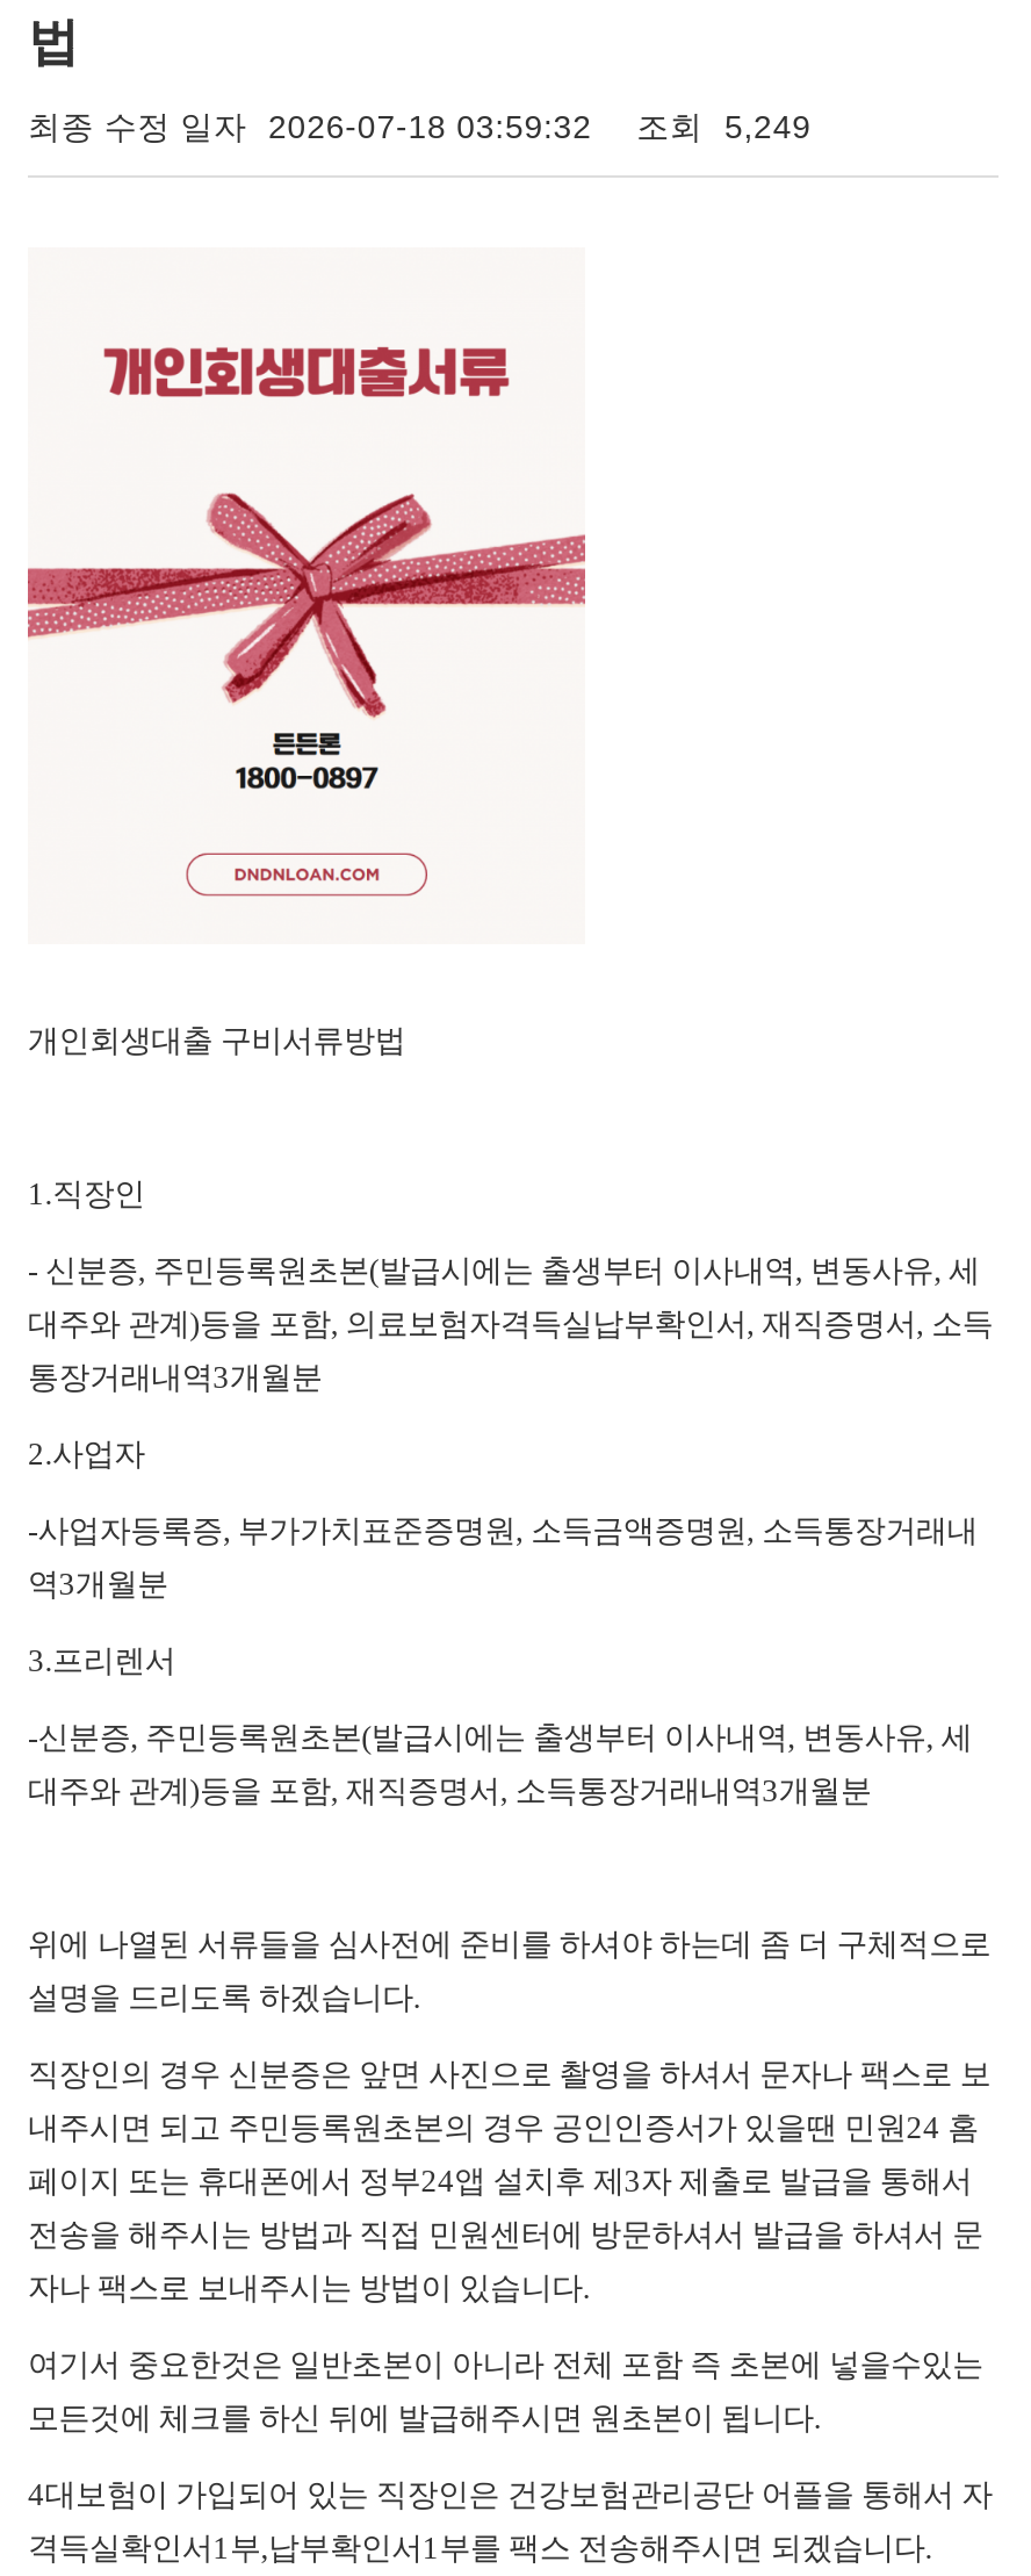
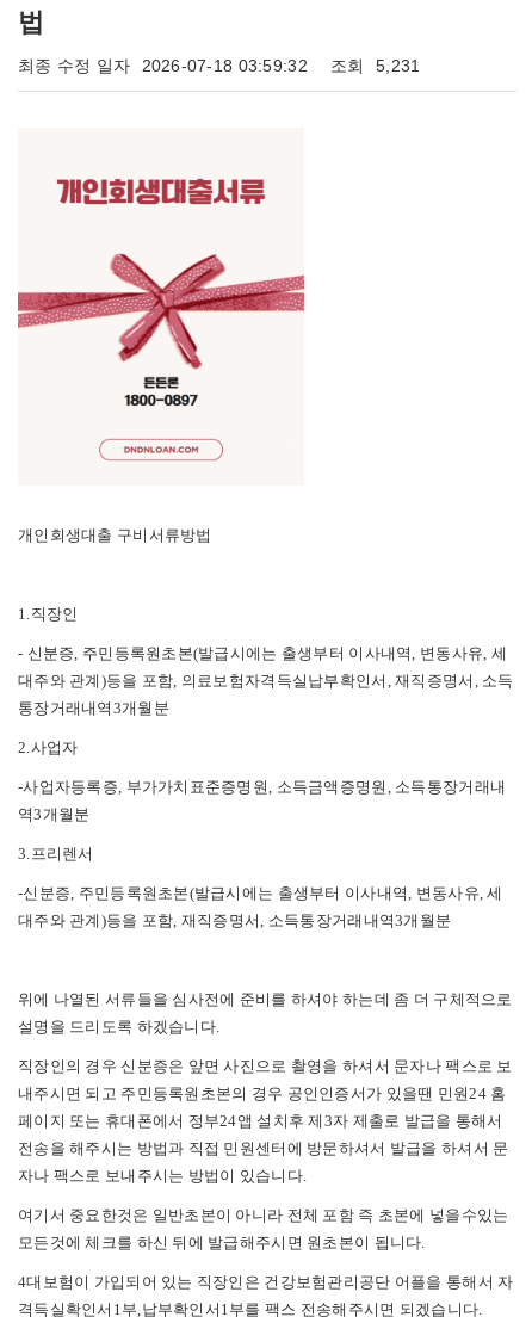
[28,108,811,145] 최종 수정 일자 2026-07-18 03:59:32 조회 5,249 -> [18,56,420,75] 최종 수정 일자 2026-07-18 03:59:32 조회 5,231

